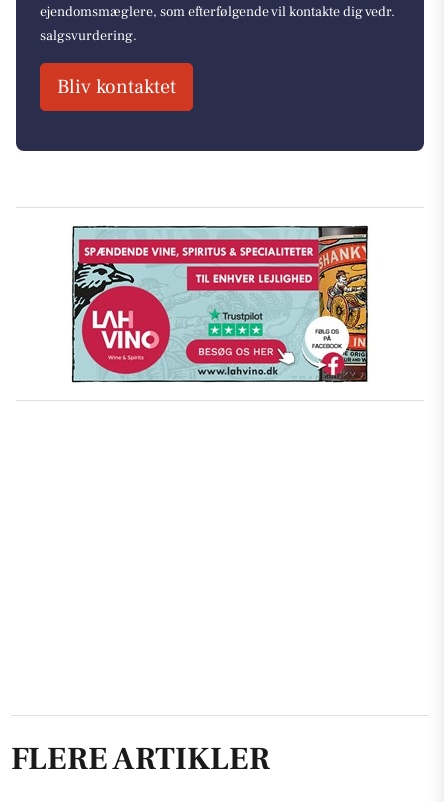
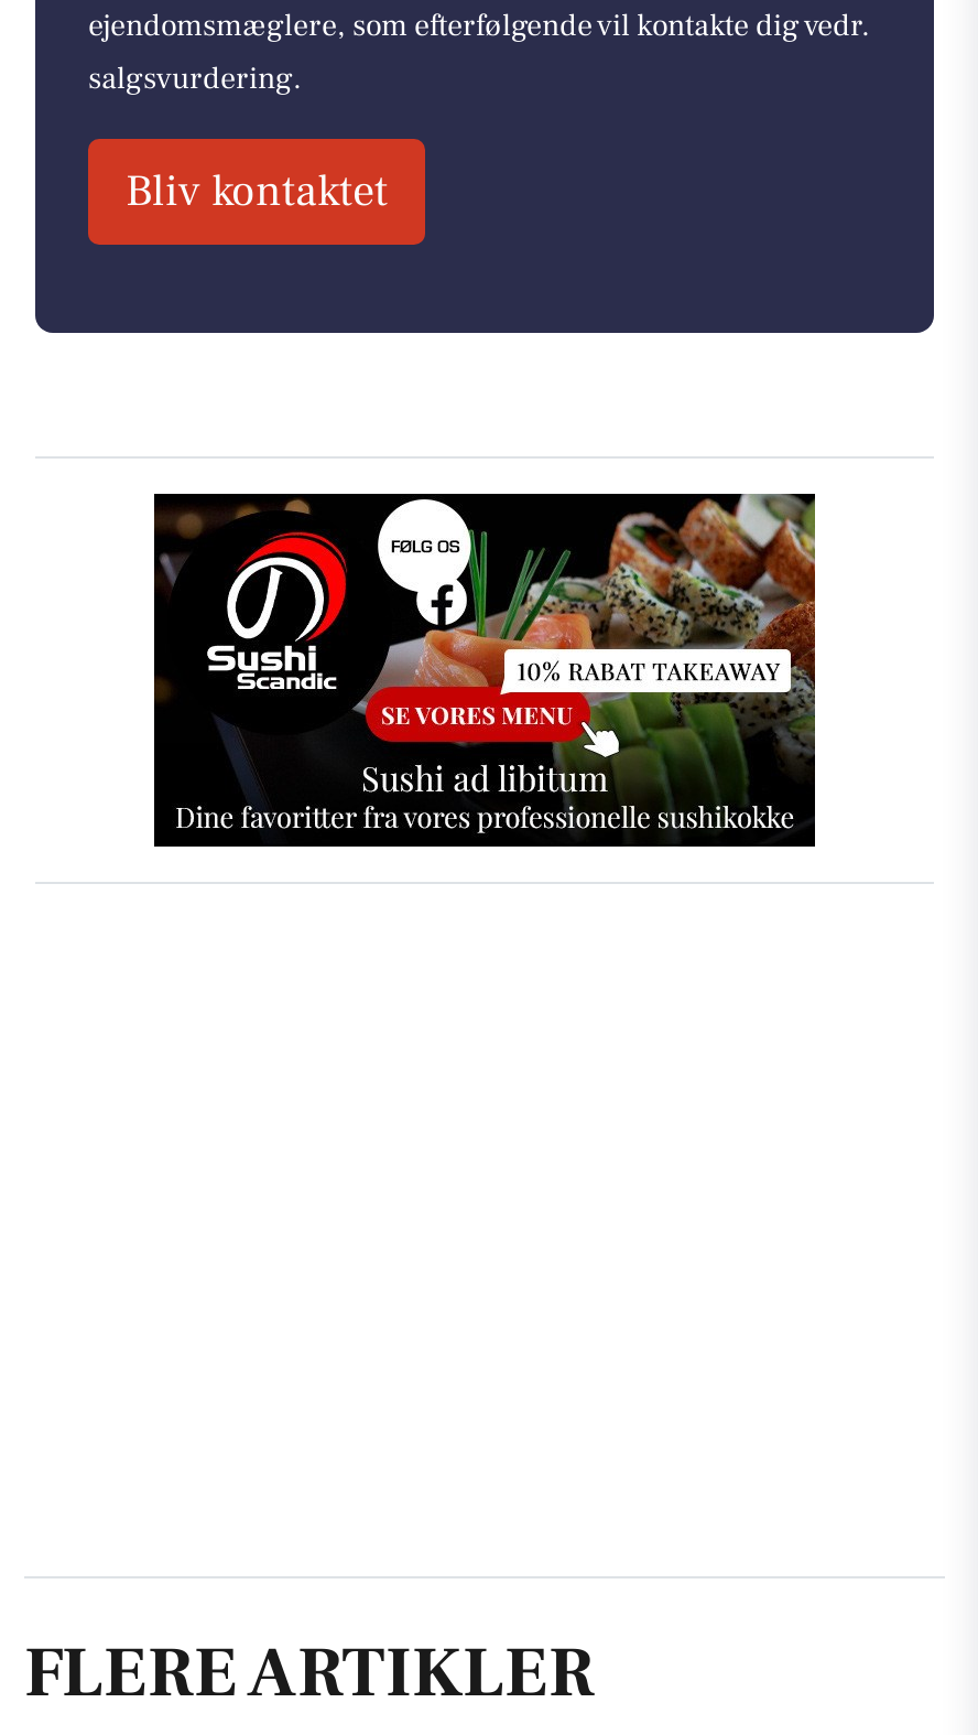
[70,224,370,384] [image] -> [152,492,817,849] [image]

